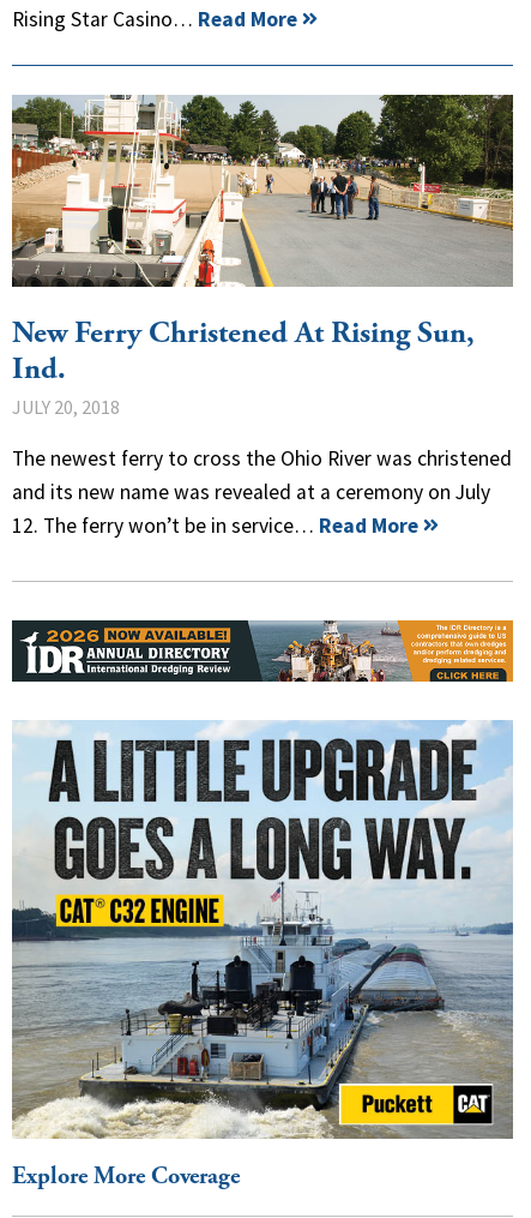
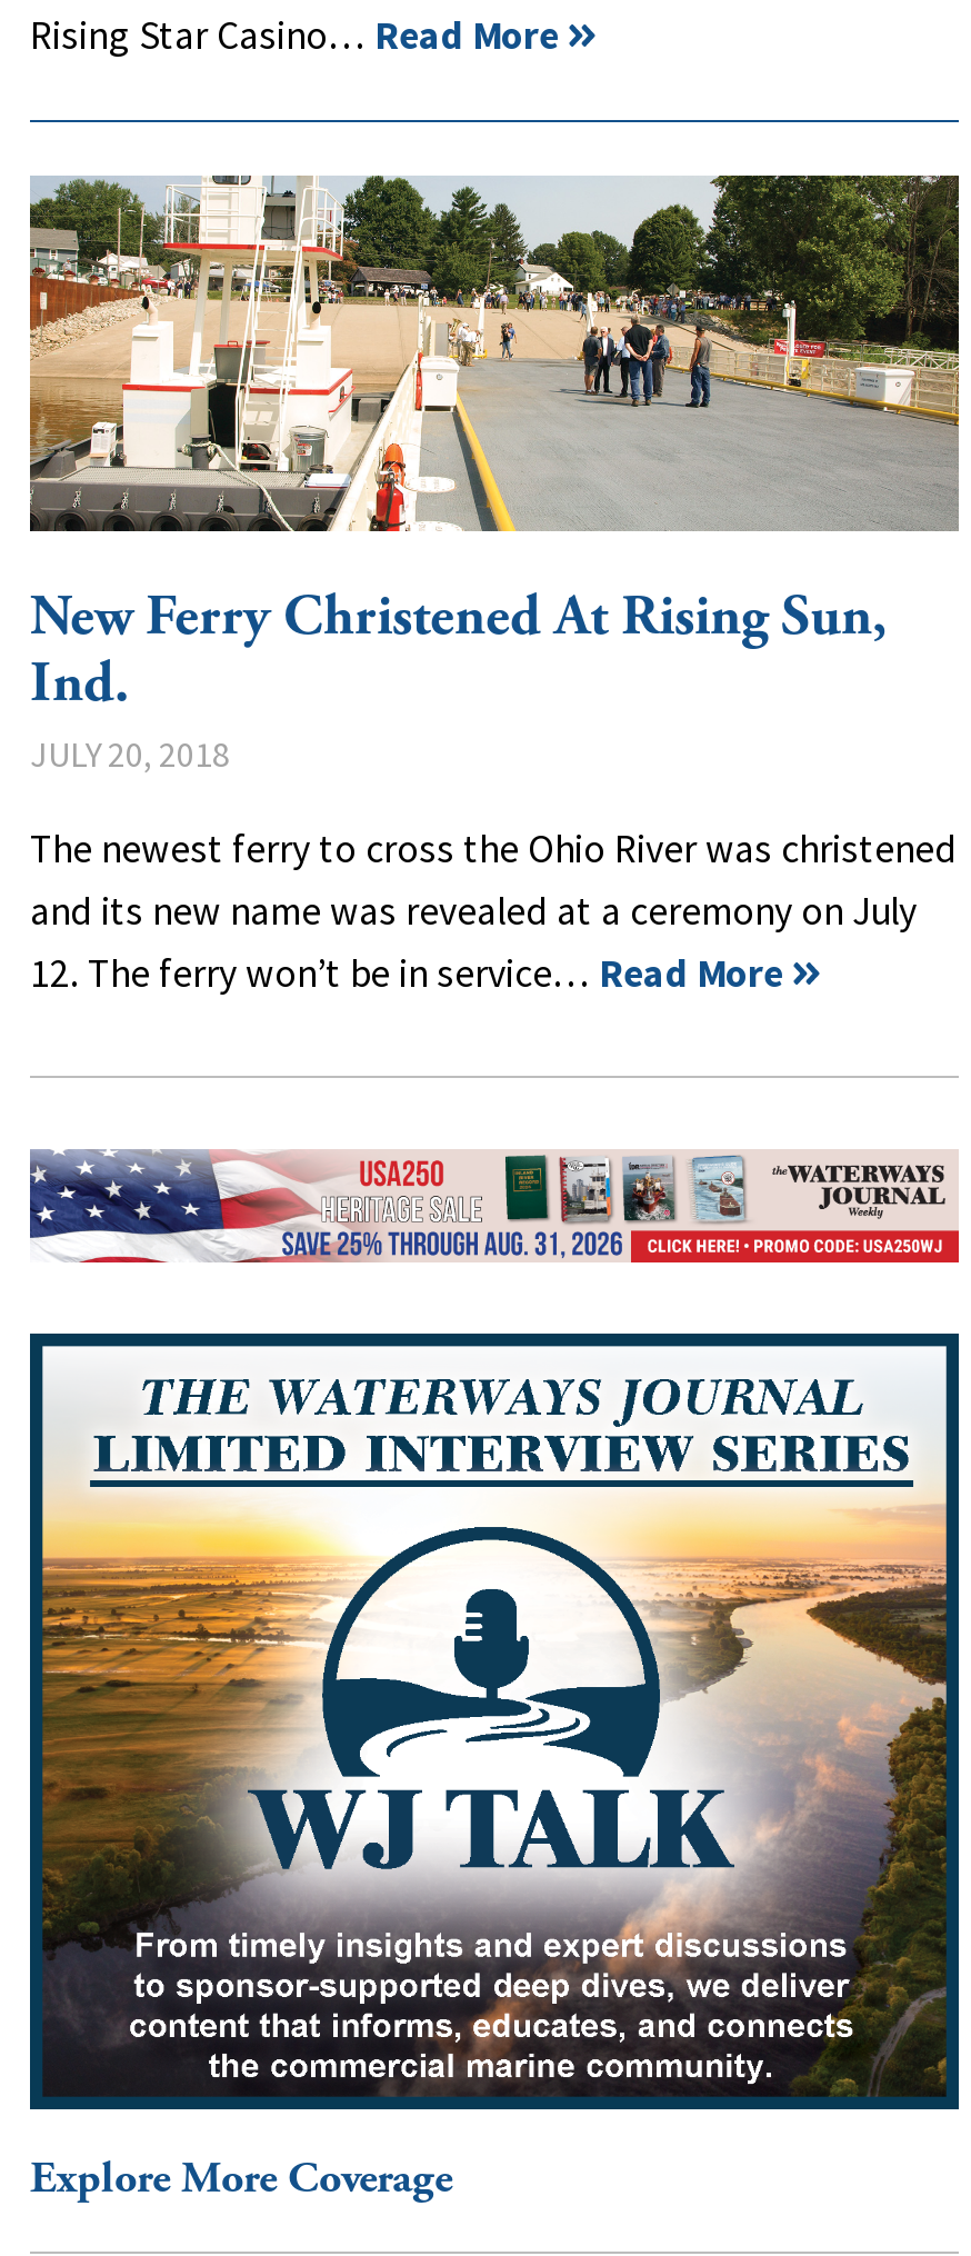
[11,619,514,683] [image] -> [28,1149,961,1265] [image]
[11,720,514,1140] [image] -> [28,1331,961,2114] [image]

